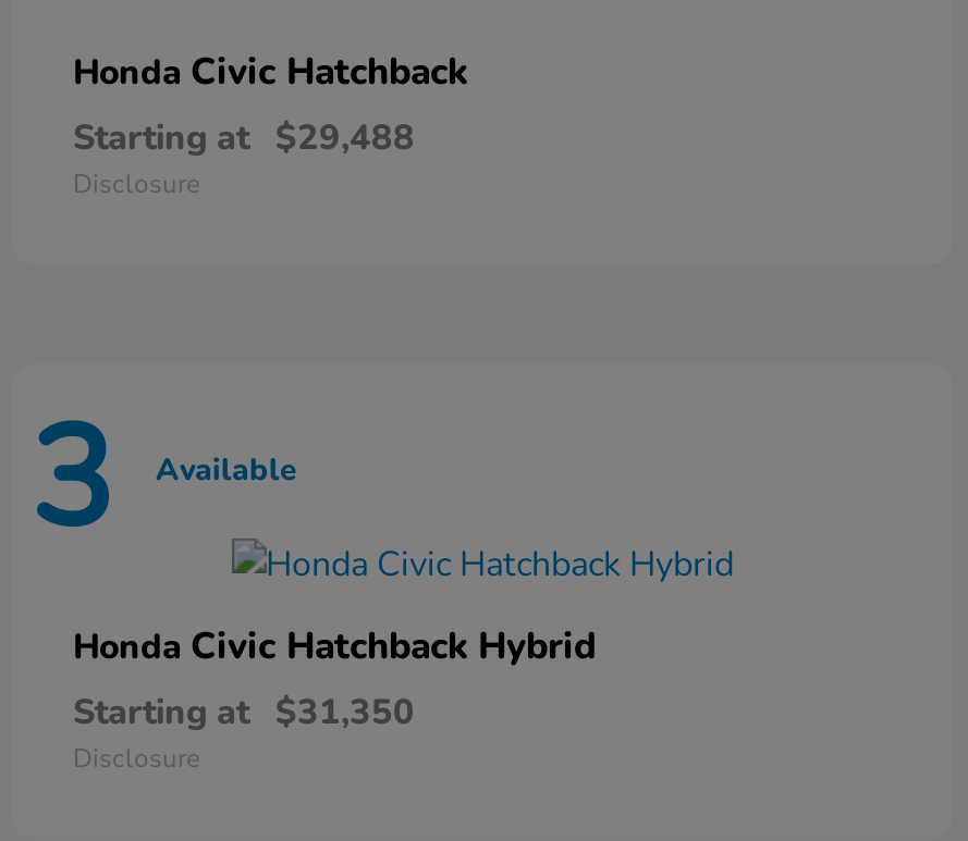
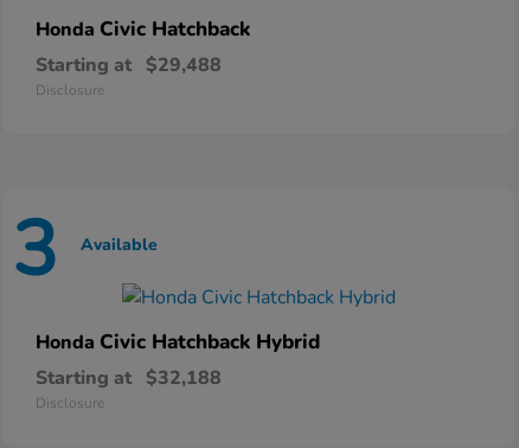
[73,690,415,738] Starting at $31,350 -> [36,365,222,391] Starting at $32,188

